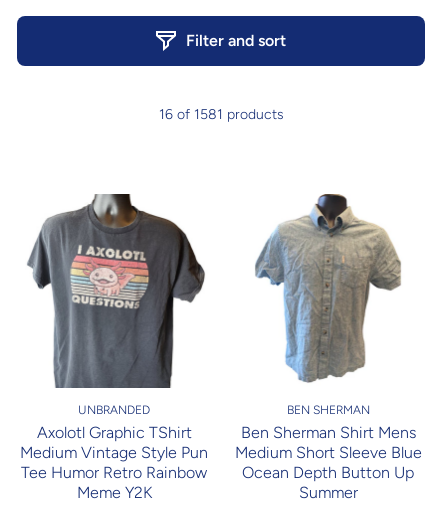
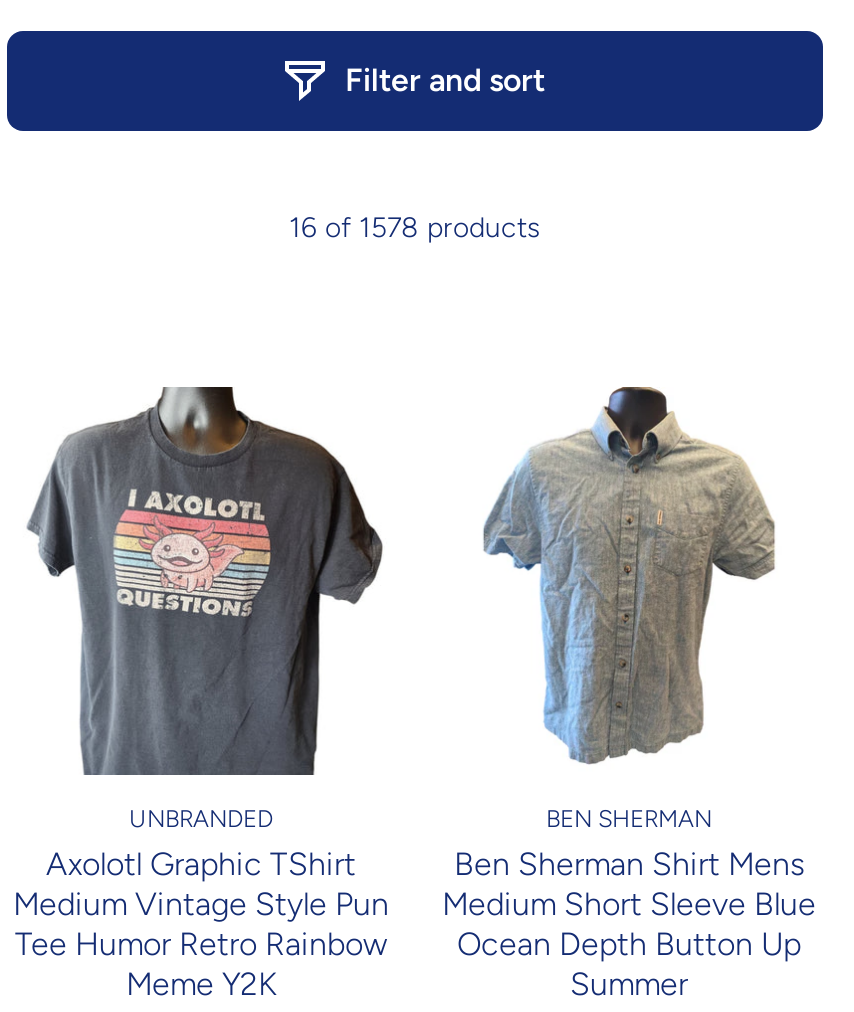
[158,106,283,123] 16 of 1581 products -> [289,211,541,245] 16 of 1578 products

